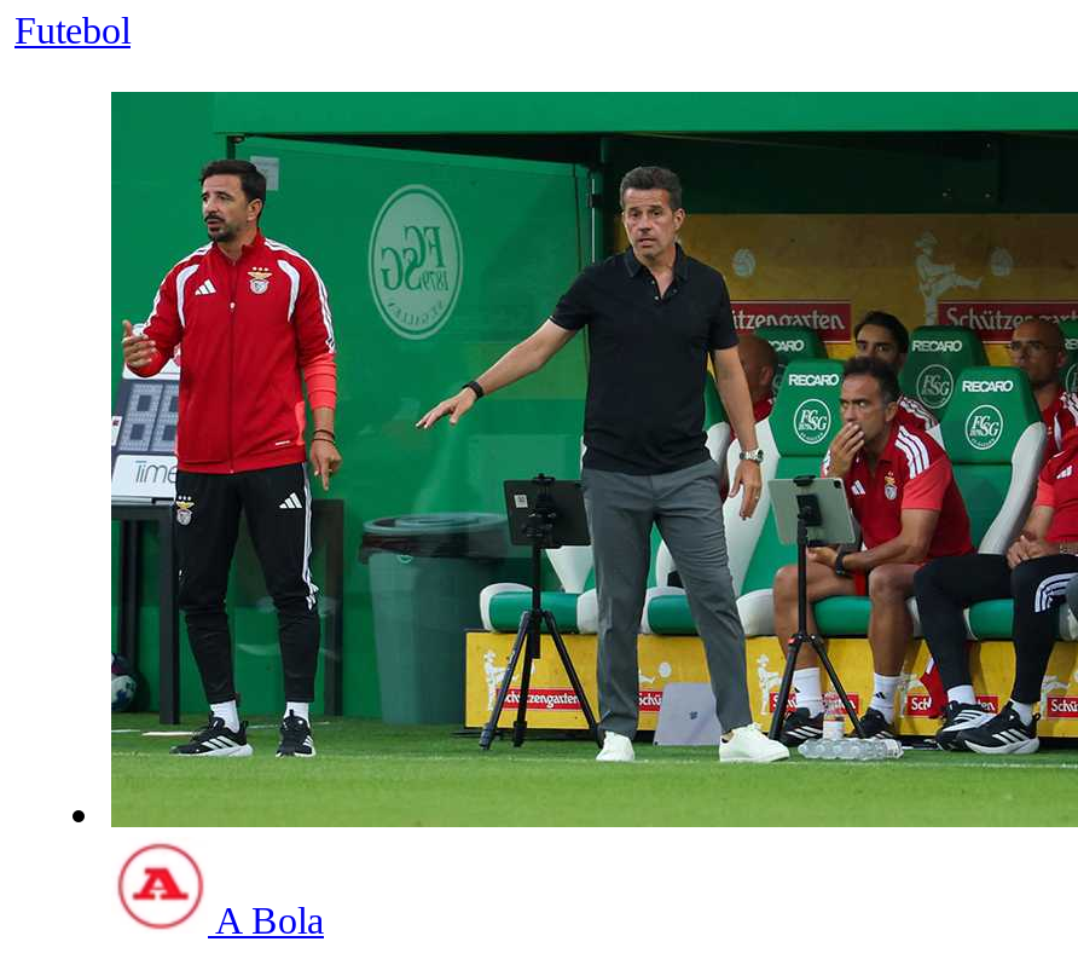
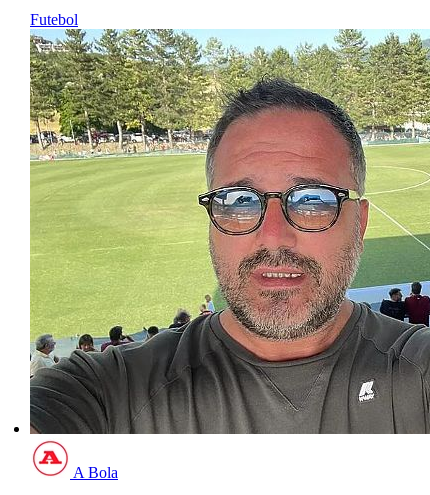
[109,56,1071,830] [image] -> [29,28,427,435] [image]

